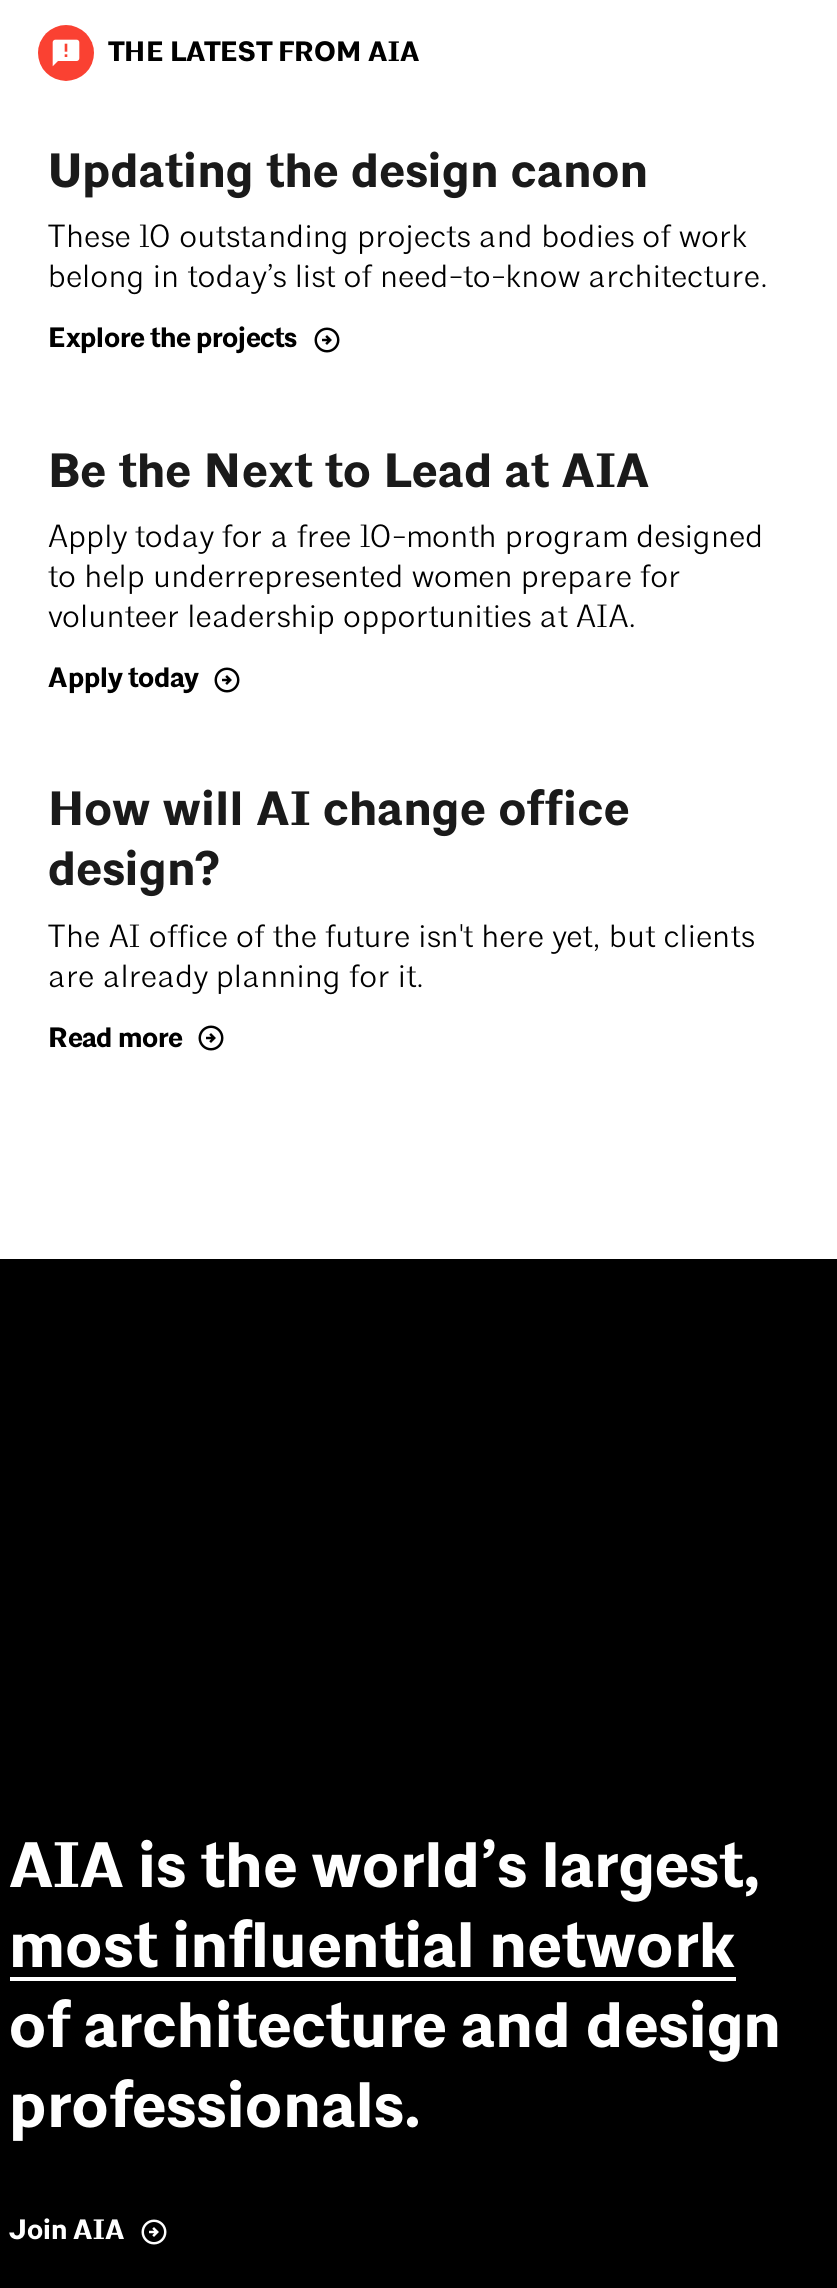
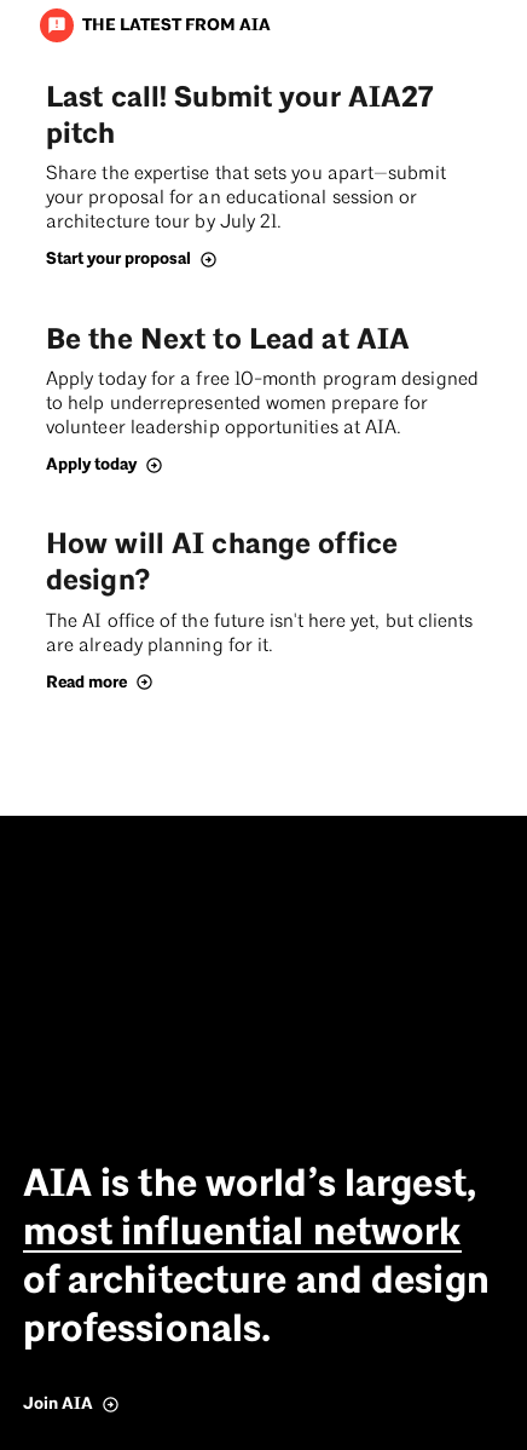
[48,142,768,295] Updating the design canon | These 10 outstanding projects and bodies of work | belong in today’s list of need-to-know architecture. -> [46,79,446,233] Last call! Submit your AIA27 | pitch | Share the expertise that sets you apart—submit | your proposal for an educational session or | architecture tour by July 21.
[48,321,298,355] Explore the projects -> [46,248,191,269] Start your proposal

